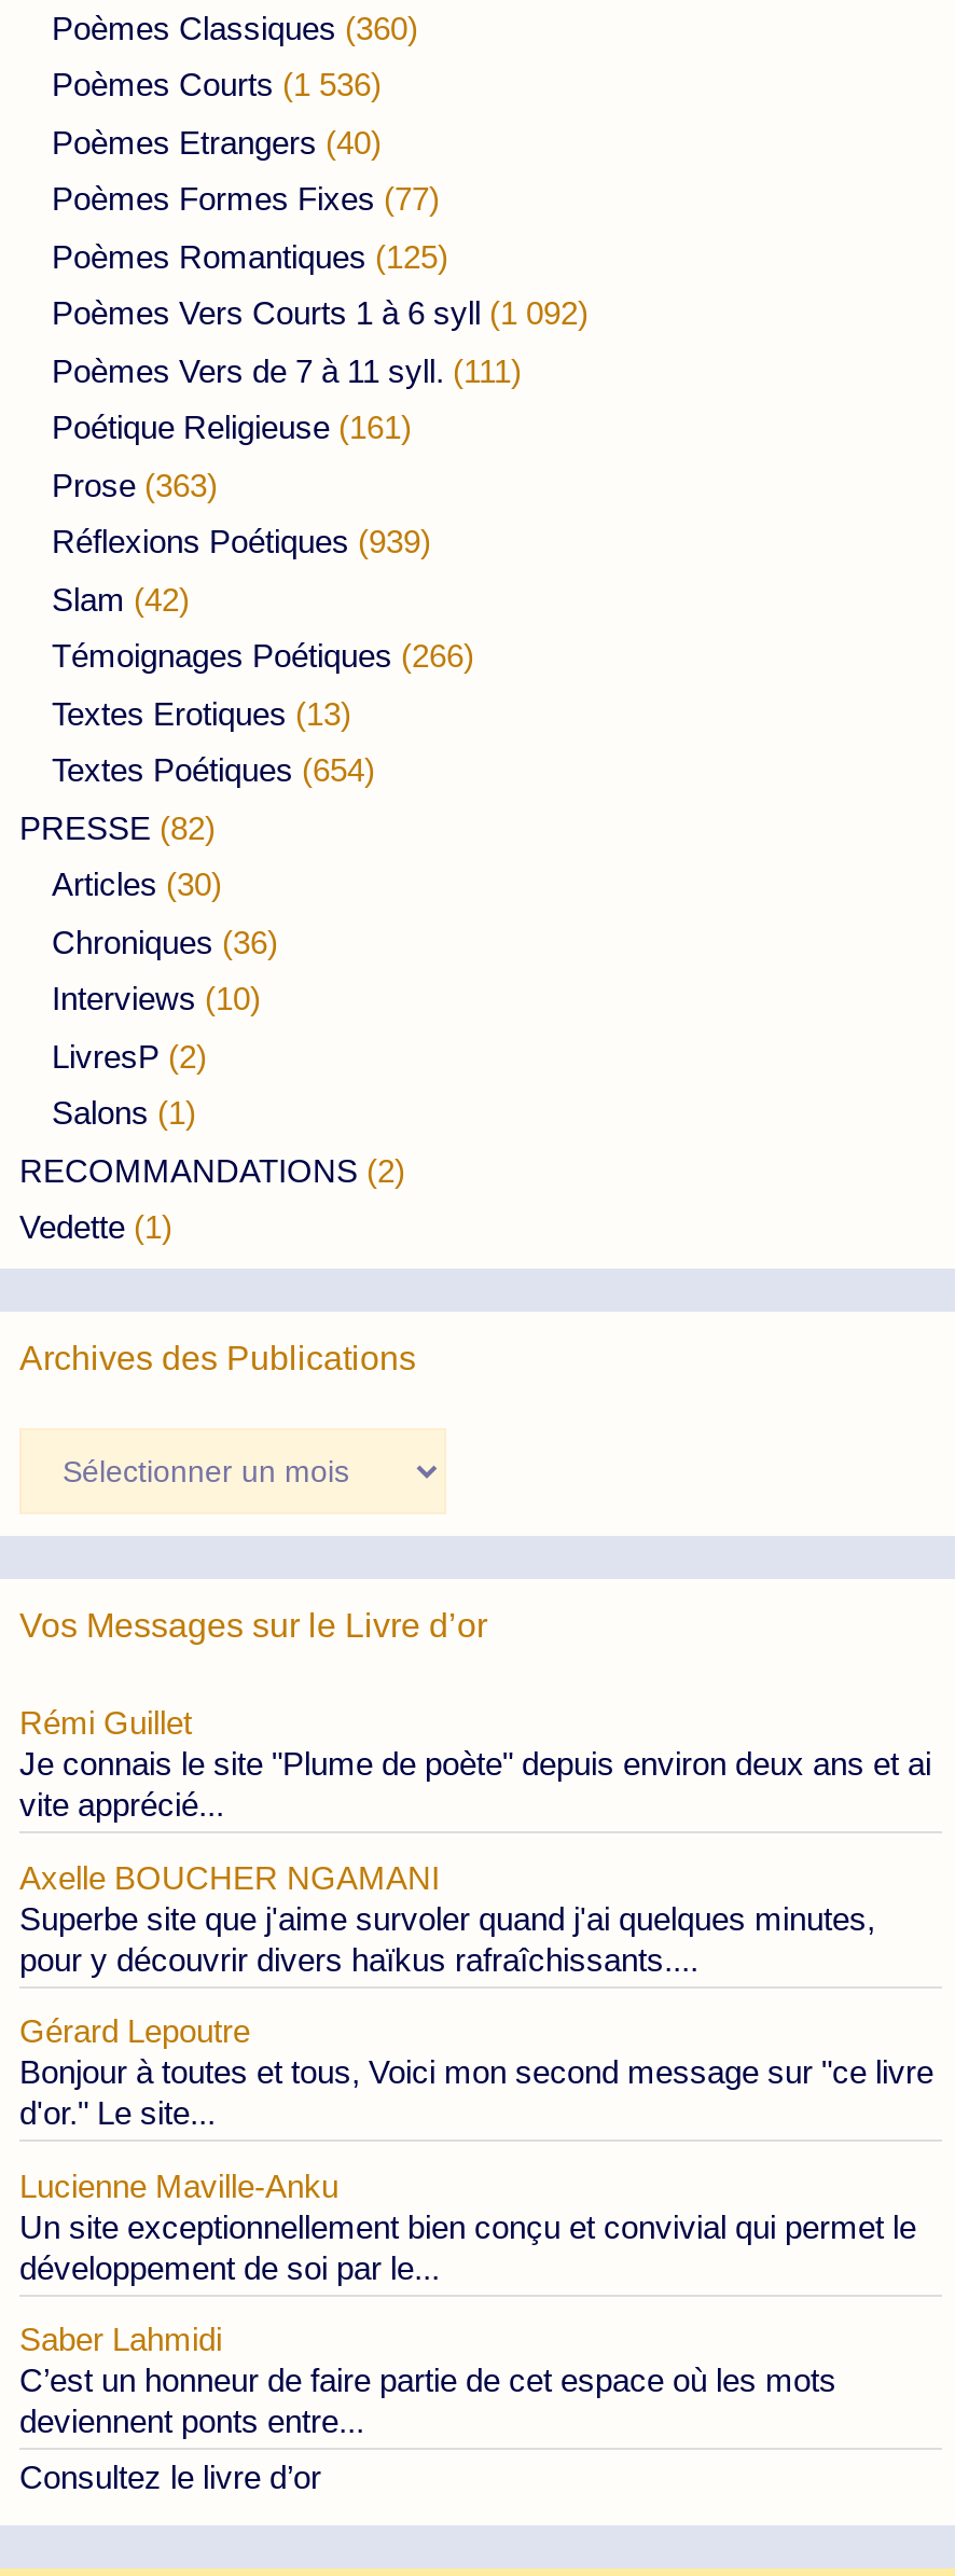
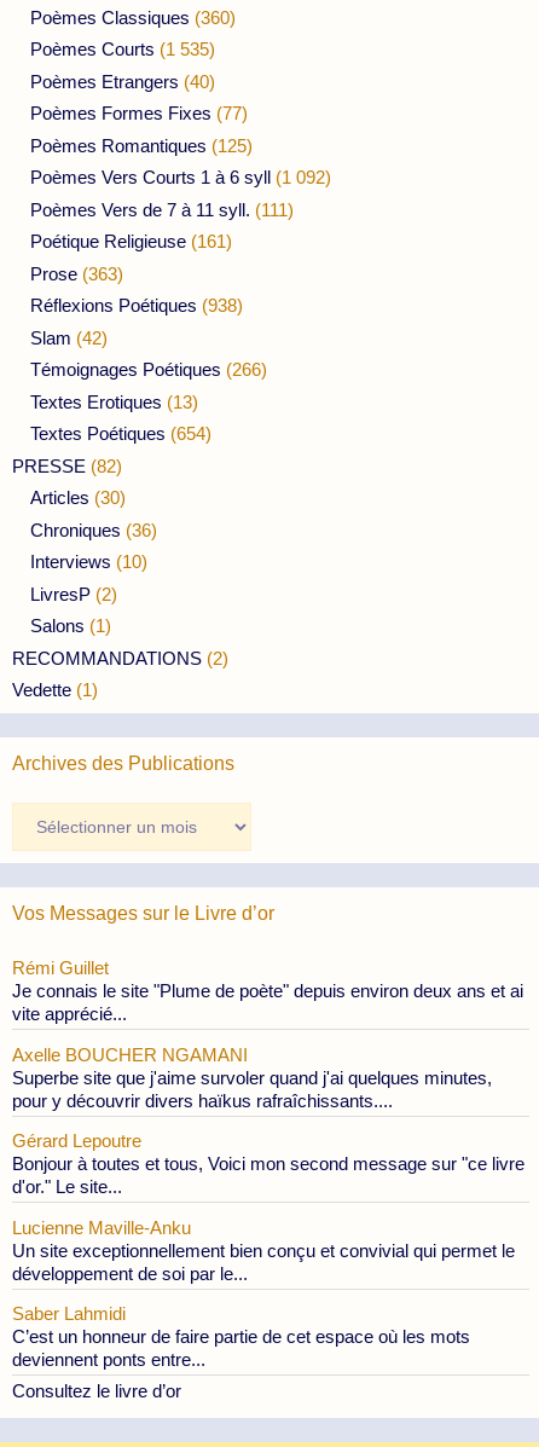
[52,67,382,103] Poèmes Courts (1 536) -> [30,39,215,60] Poèmes Courts (1 535)
[52,524,431,560] Réflexions Poétiques (939) -> [30,295,243,316] Réflexions Poétiques (938)

